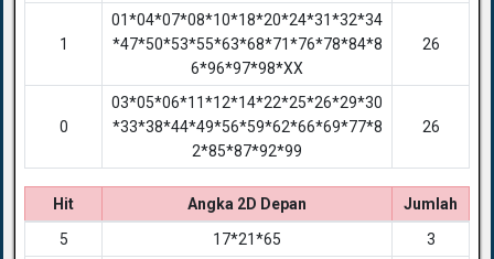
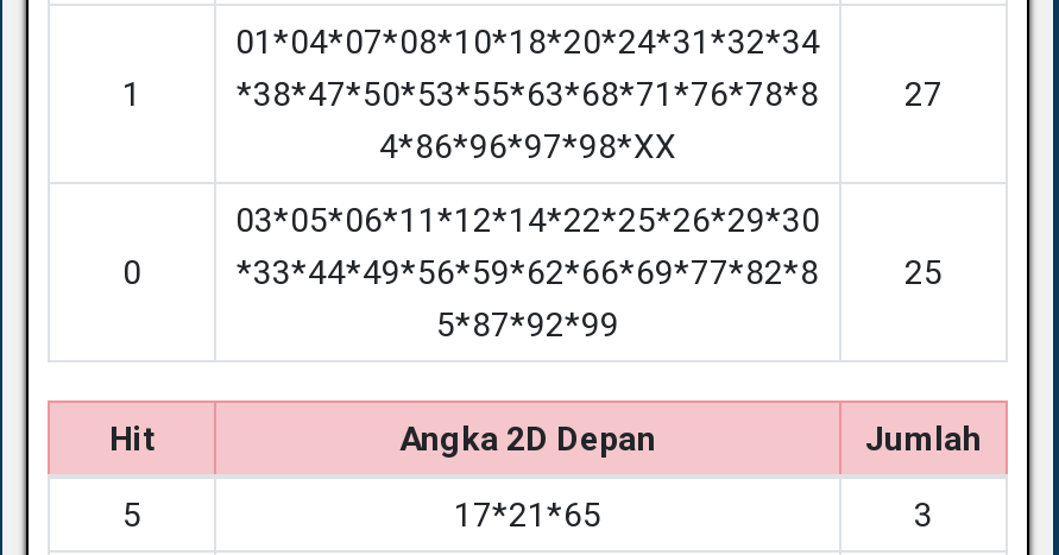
[112,36,382,77] *47*50*53*55*63*68*71*76*78*84*8 | 6*96*97*98*XX -> [237,76,819,166] *38*47*50*53*55*63*68*71*76*78*8 | 4*86*96*97*98*XX
[422,36,439,53] 26 -> [904,76,943,114] 27
[112,118,382,136] *33*38*44*49*56*59*62*66*69*77*8 -> [237,254,819,292] *33*44*49*56*59*62*66*69*77*82*8
[422,118,439,136] 26 -> [904,254,943,292] 25
[192,143,302,160] 2*85*87*92*99 -> [436,306,619,344] 5*87*92*99

